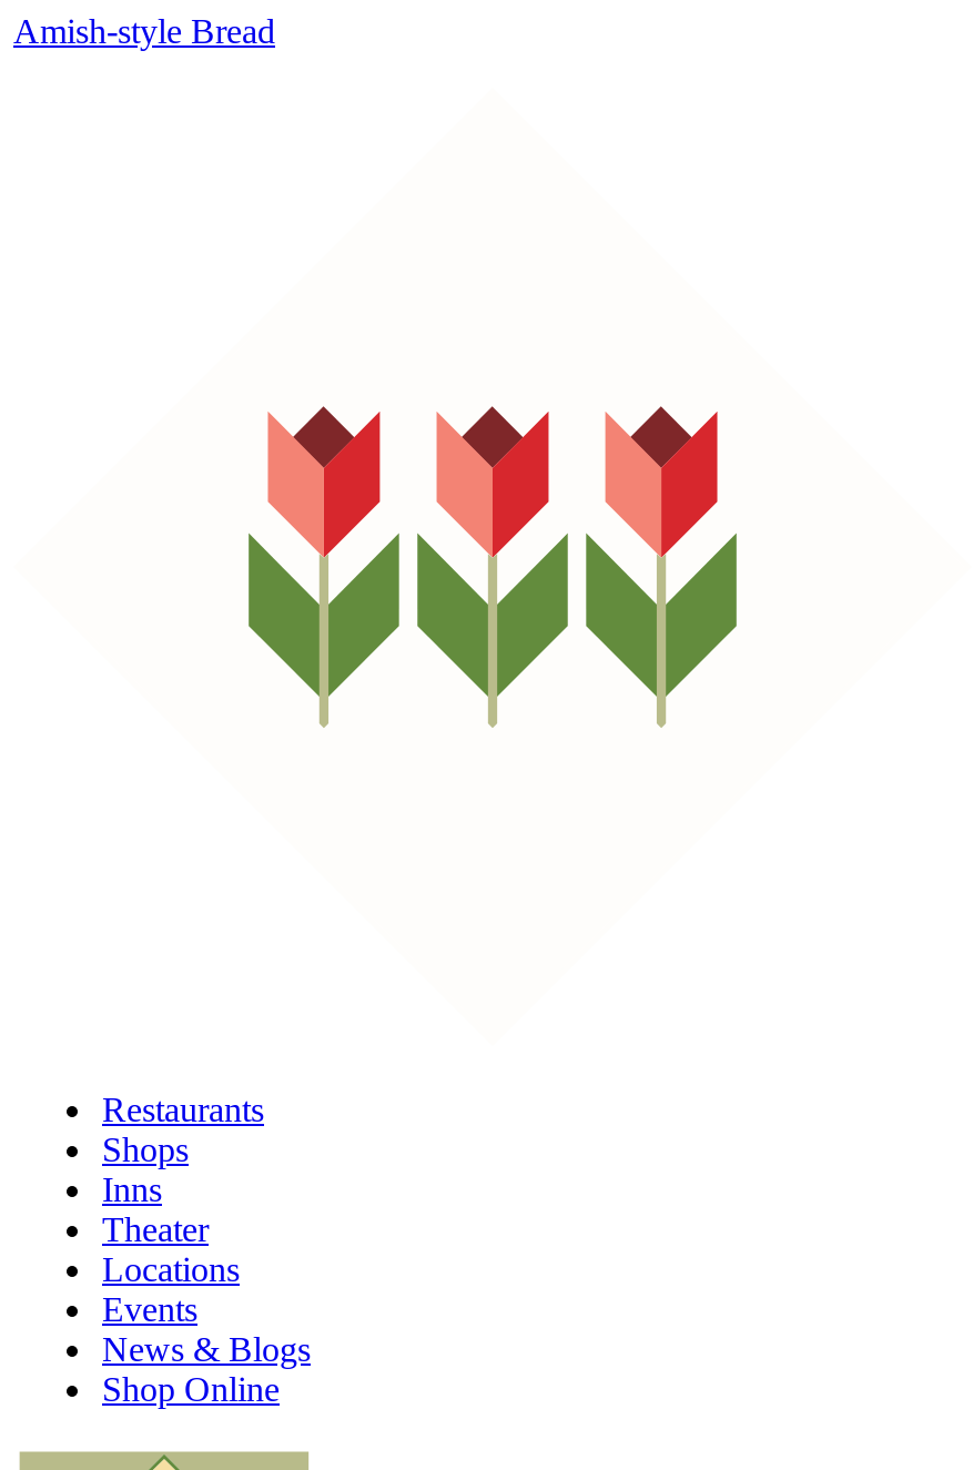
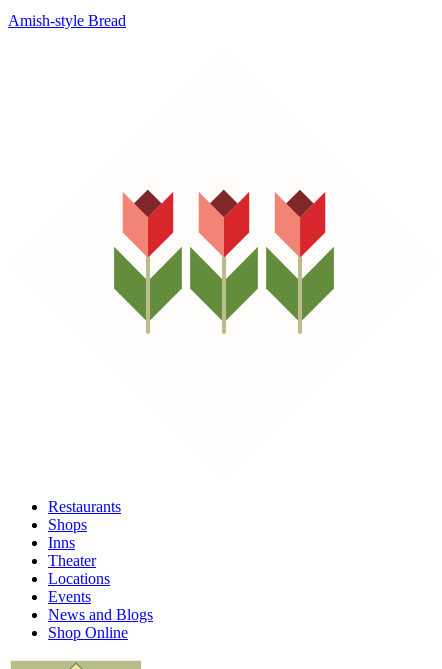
[102,1331,311,1368] News & Blogs -> [48,606,153,623] News and Blogs

